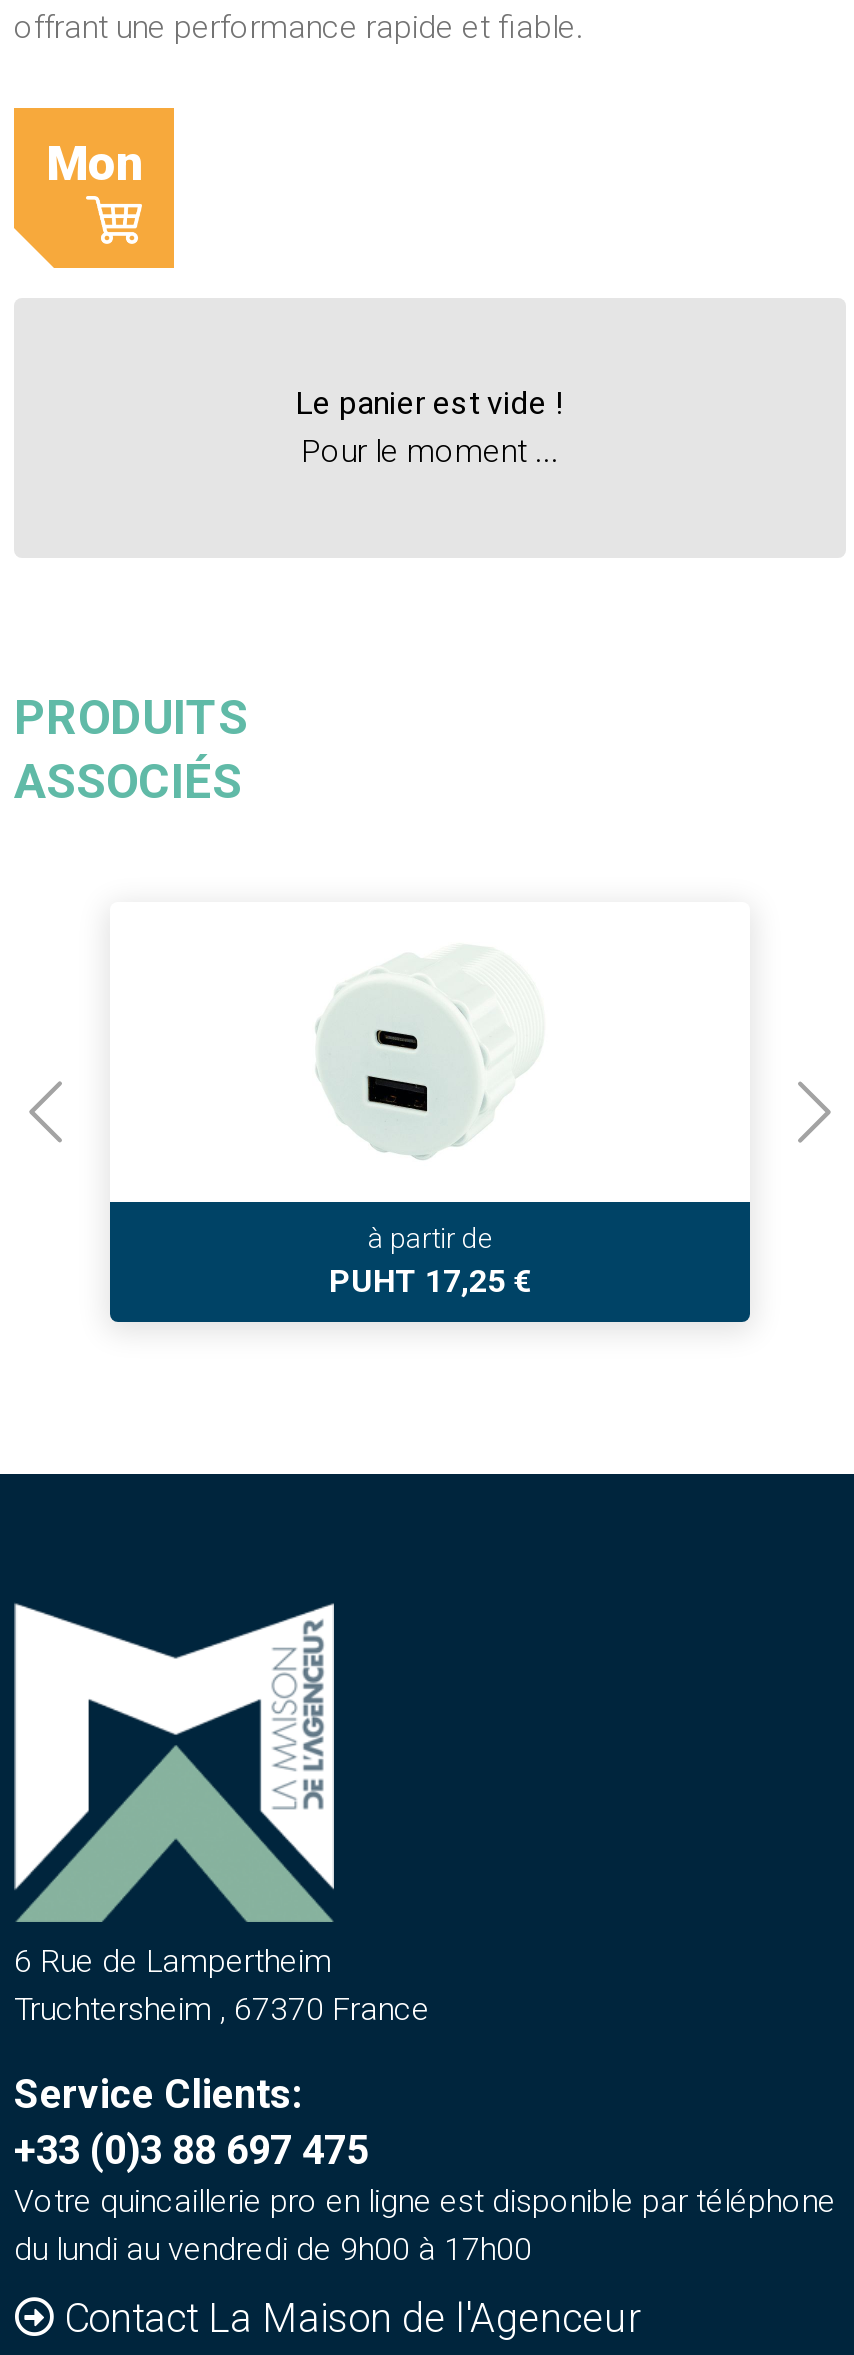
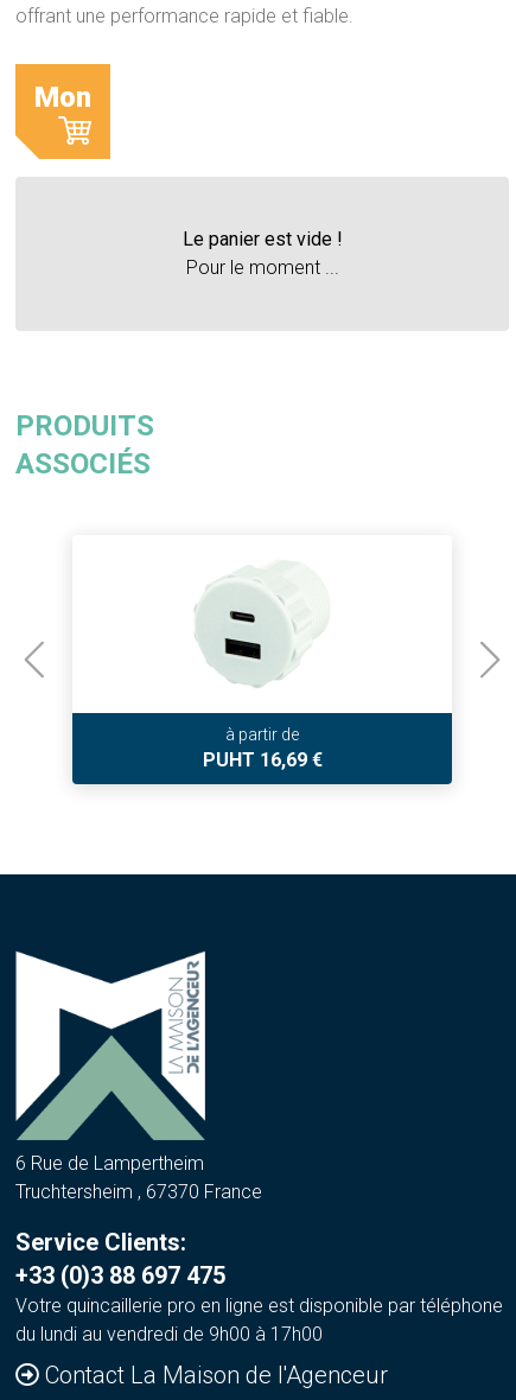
[329,1262,531,1300] PUHT 17,25 € -> [202,749,322,771] PUHT 16,69 €

